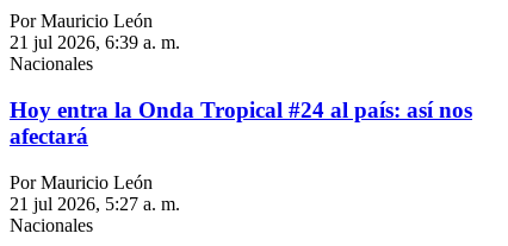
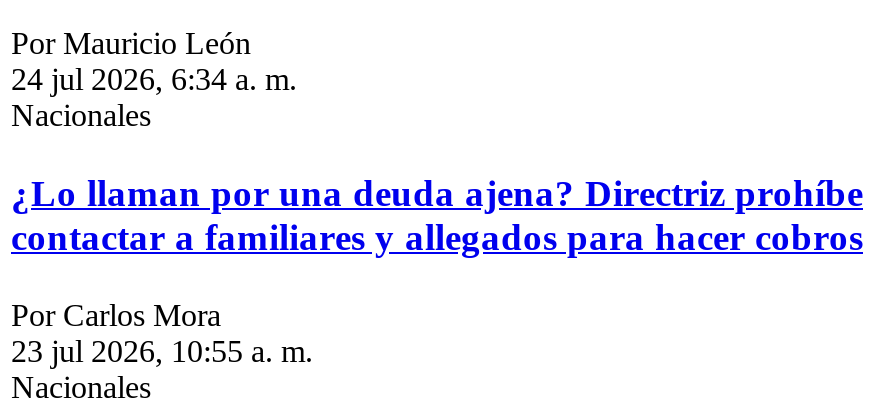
[10,32,180,53] 21 jul 2026, 6:39 a. m. -> [11,62,297,96] 24 jul 2026, 6:34 a. m.
[10,97,472,149] Hoy entra la Onda Tropical #24 al país: así nos | afectará -> [11,172,863,258] ¿Lo llaman por una deuda ajena? Directriz prohíbe | contactar a familiares y allegados para hacer cobros
[10,172,180,214] Por Mauricio León | 21 jul 2026, 5:27 a. m. -> [11,297,313,367] Por Carlos Mora | 23 jul 2026, 10:55 a. m.

